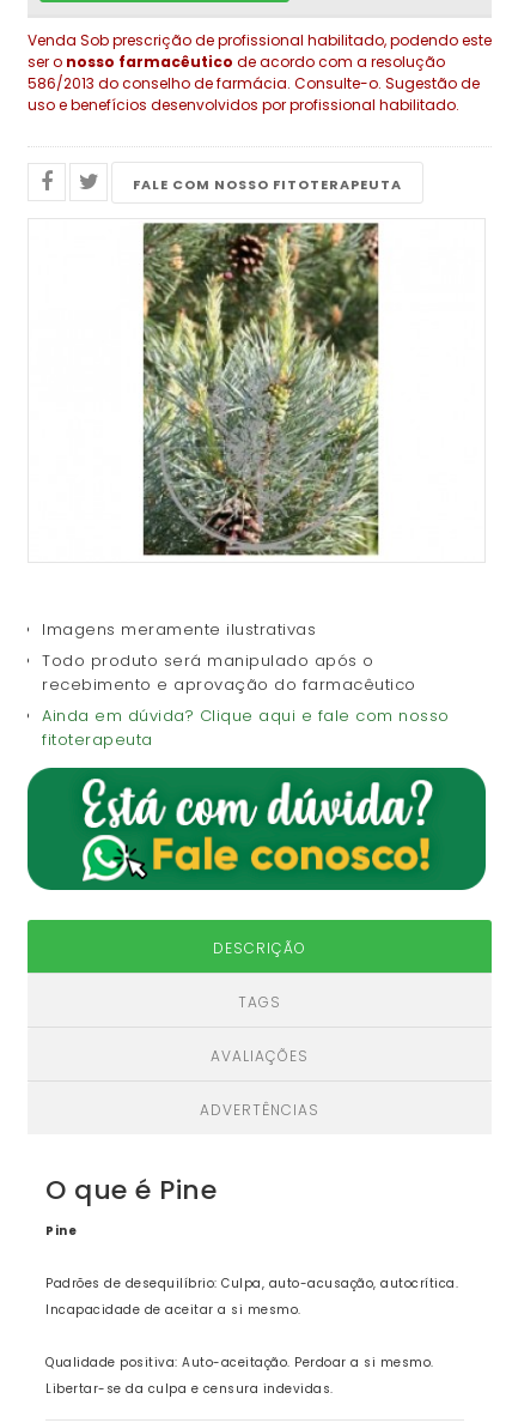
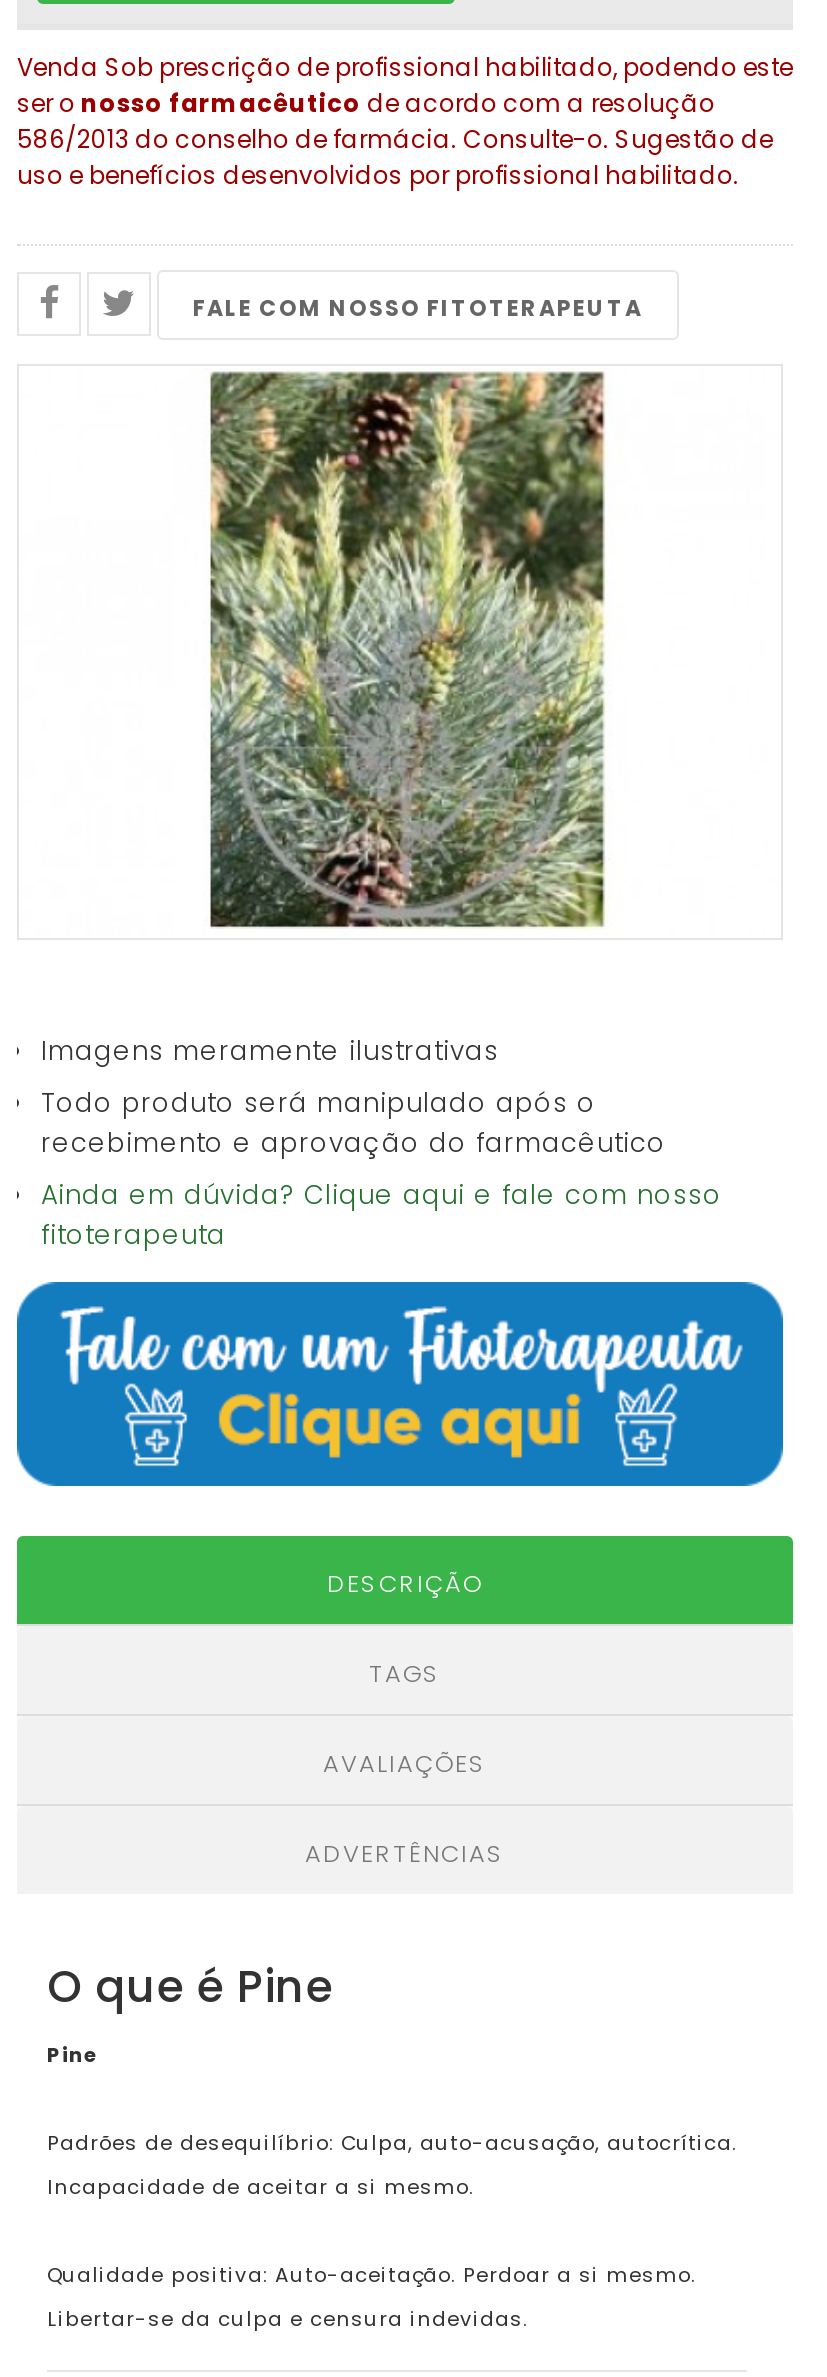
[26,767,487,891] [image] -> [15,1280,785,1488] [image]

